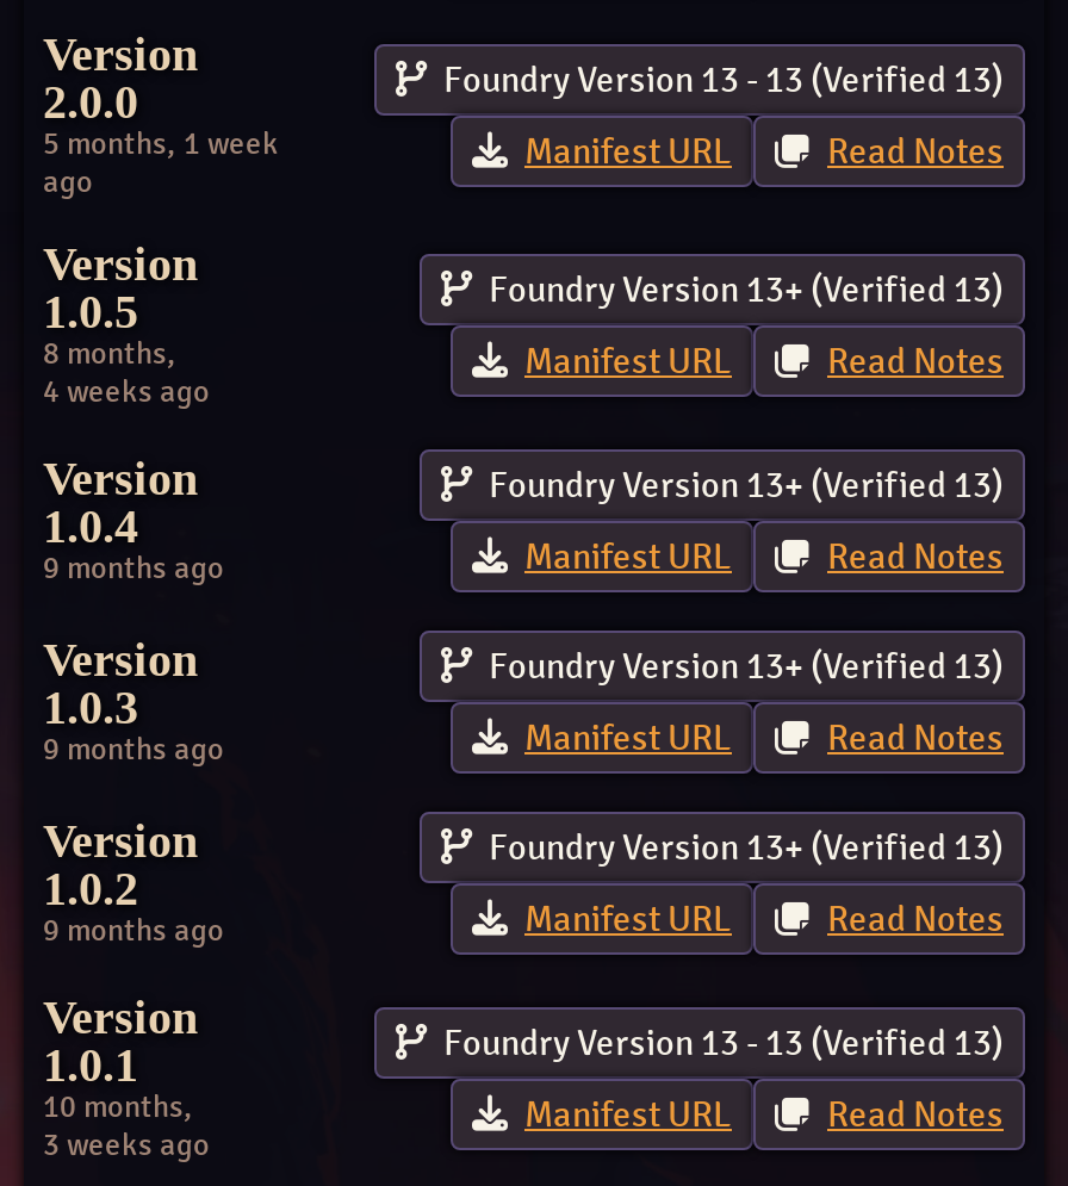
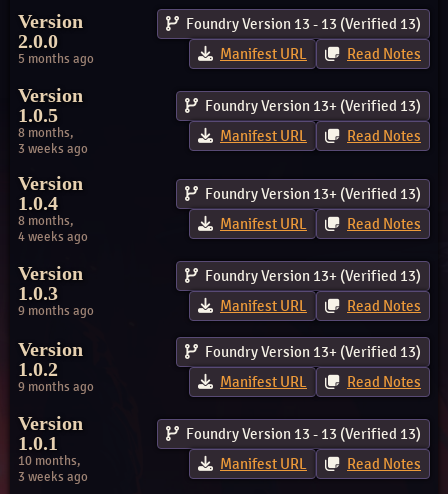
[43,126,279,202] 5 months, 1 week | ago -> [18,51,94,67] 5 months ago
[43,374,210,412] 4 weeks ago -> [18,141,88,157] 3 weeks ago
[43,550,224,589] 9 months ago -> [18,213,88,245] 8 months, | 4 weeks ago

